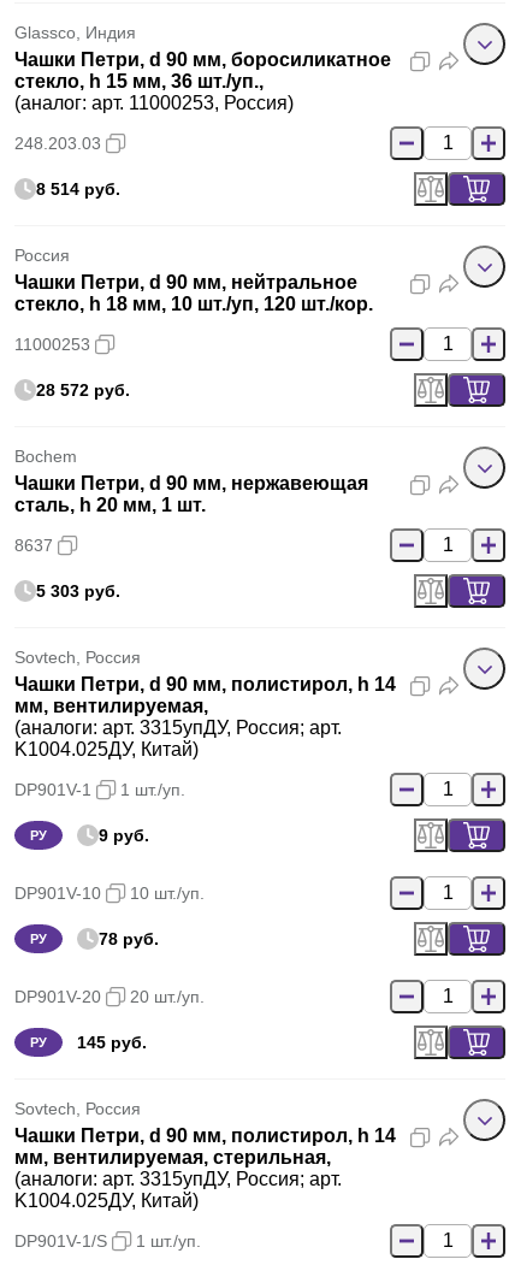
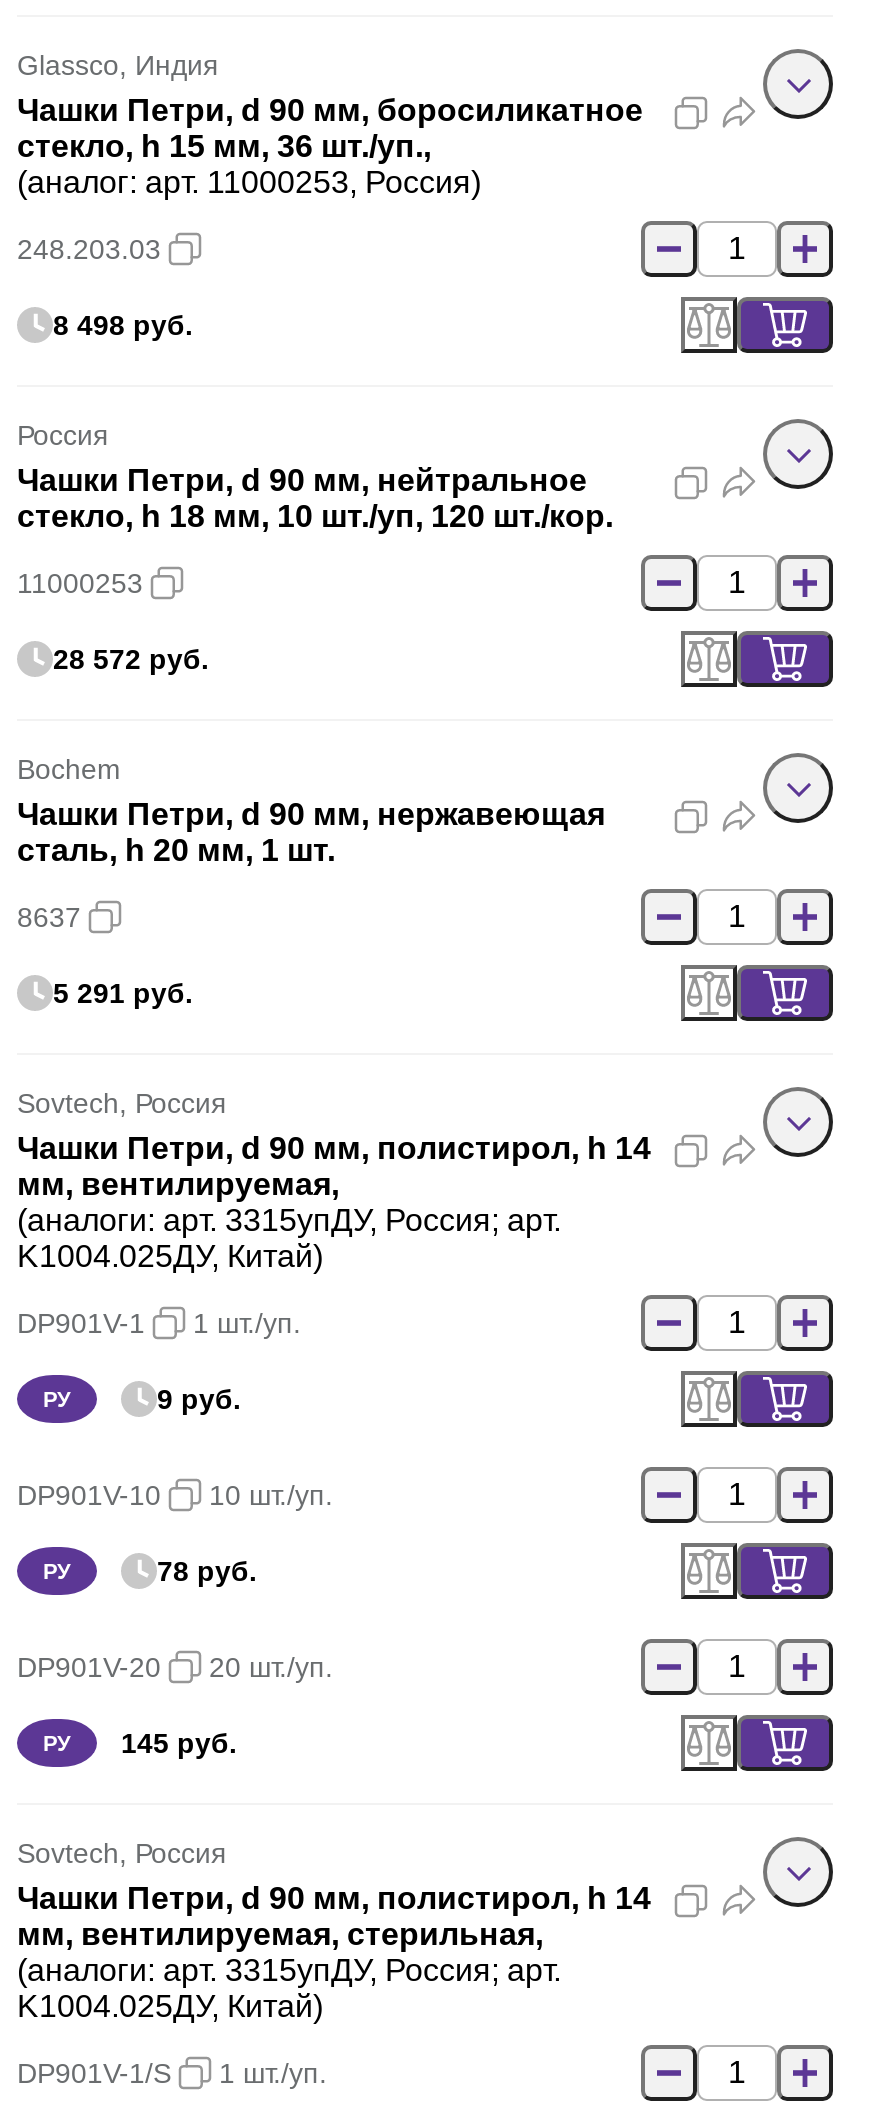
[36,179,120,199] 8 514 руб. -> [53,309,193,341] 8 498 руб.
[36,581,120,601] 5 303 руб. -> [53,977,193,1009] 5 291 руб.

